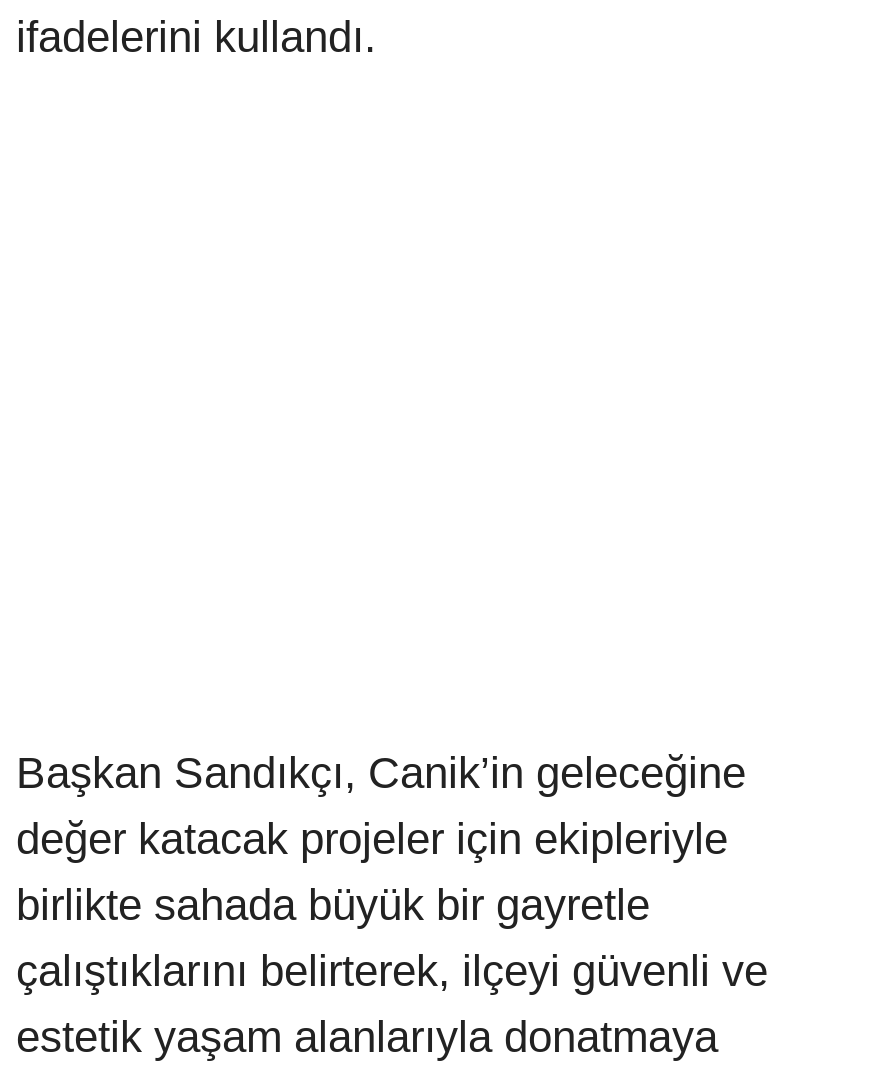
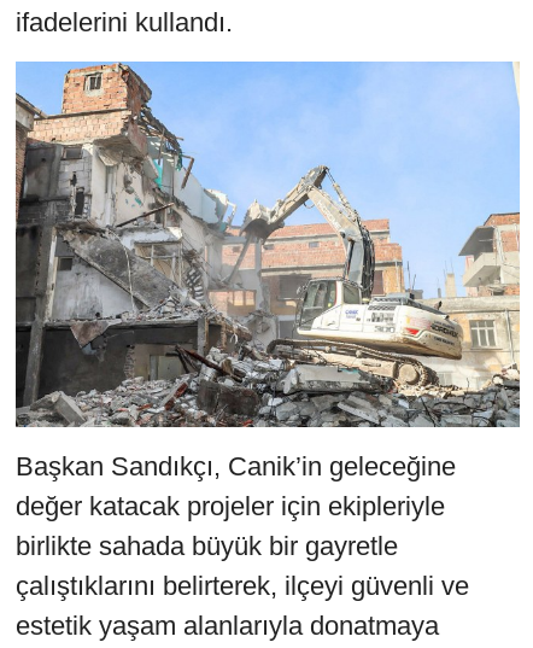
none -> [14,60,521,428] [image]

